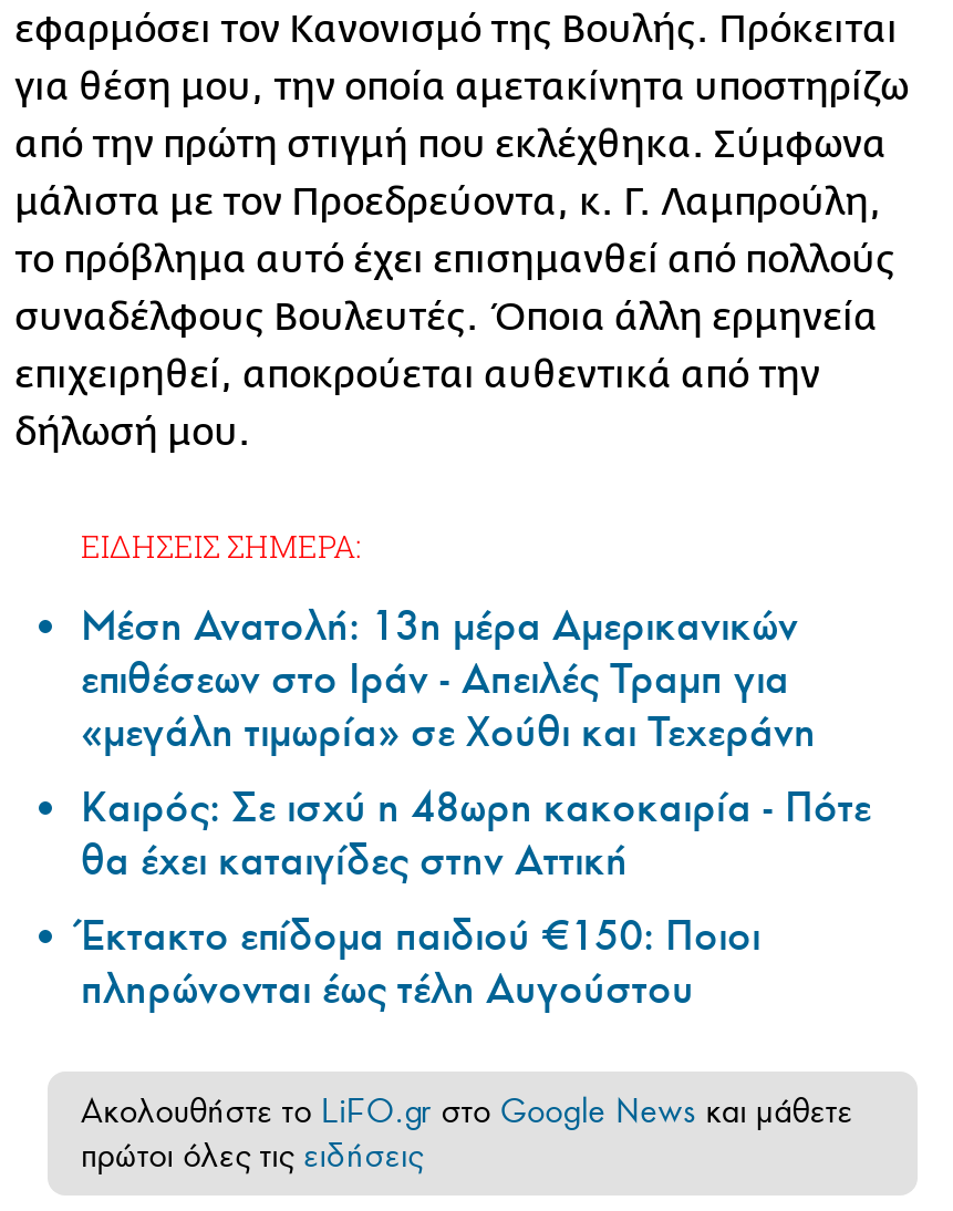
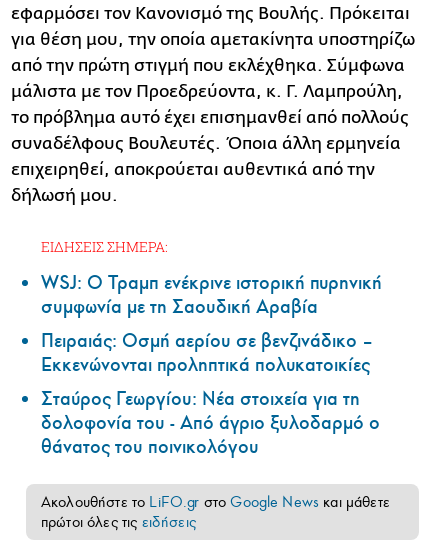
[81,599,871,1016] Μέση Ανατολή: 13η μέρα Αμερικανικών | επιθέσεων στο Ιράν - Απειλές Τραμπ για | «μεγάλη τιμωρία» σε Χούθι και Τεχεράνη | Καιρός: Σε ισχύ η 48ωρη κακοκαιρία - Πότε | θα έχει καταιγίδες στην Αττική | Έκτακτο επίδομα παιδιού €150: Ποιοι | πληρώνονται έως τέλη Αυγούστου -> [41,271,382,459] WSJ: Ο Τραμπ ενέκρινε ιστορική πυρηνική | συμφωνία με τη Σαουδική Αραβία | Πειραιάς: Οσμή αερίου σε βενζινάδικο – | Εκκενώνονται προληπτικά πολυκατοικίες | Σταύρος Γεωργίου: Νέα στοιχεία για τη | δολοφονία του - Από άγριο ξυλοδαρμό ο | θάνατος του ποινικολόγου

